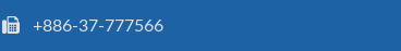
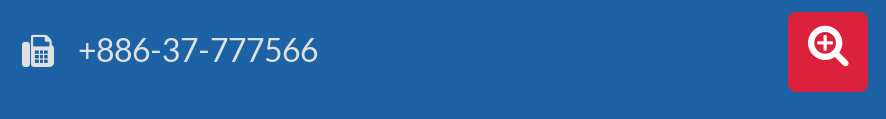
none -> [786,10,870,94] [image]

